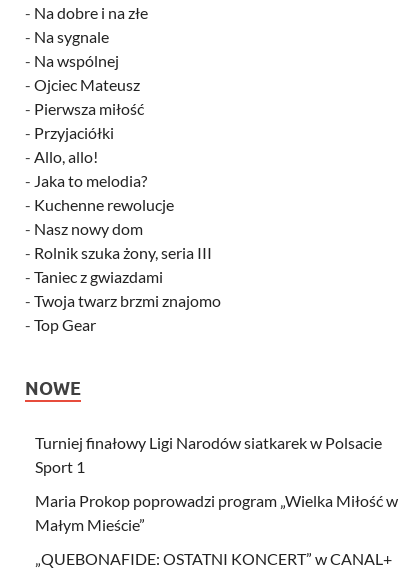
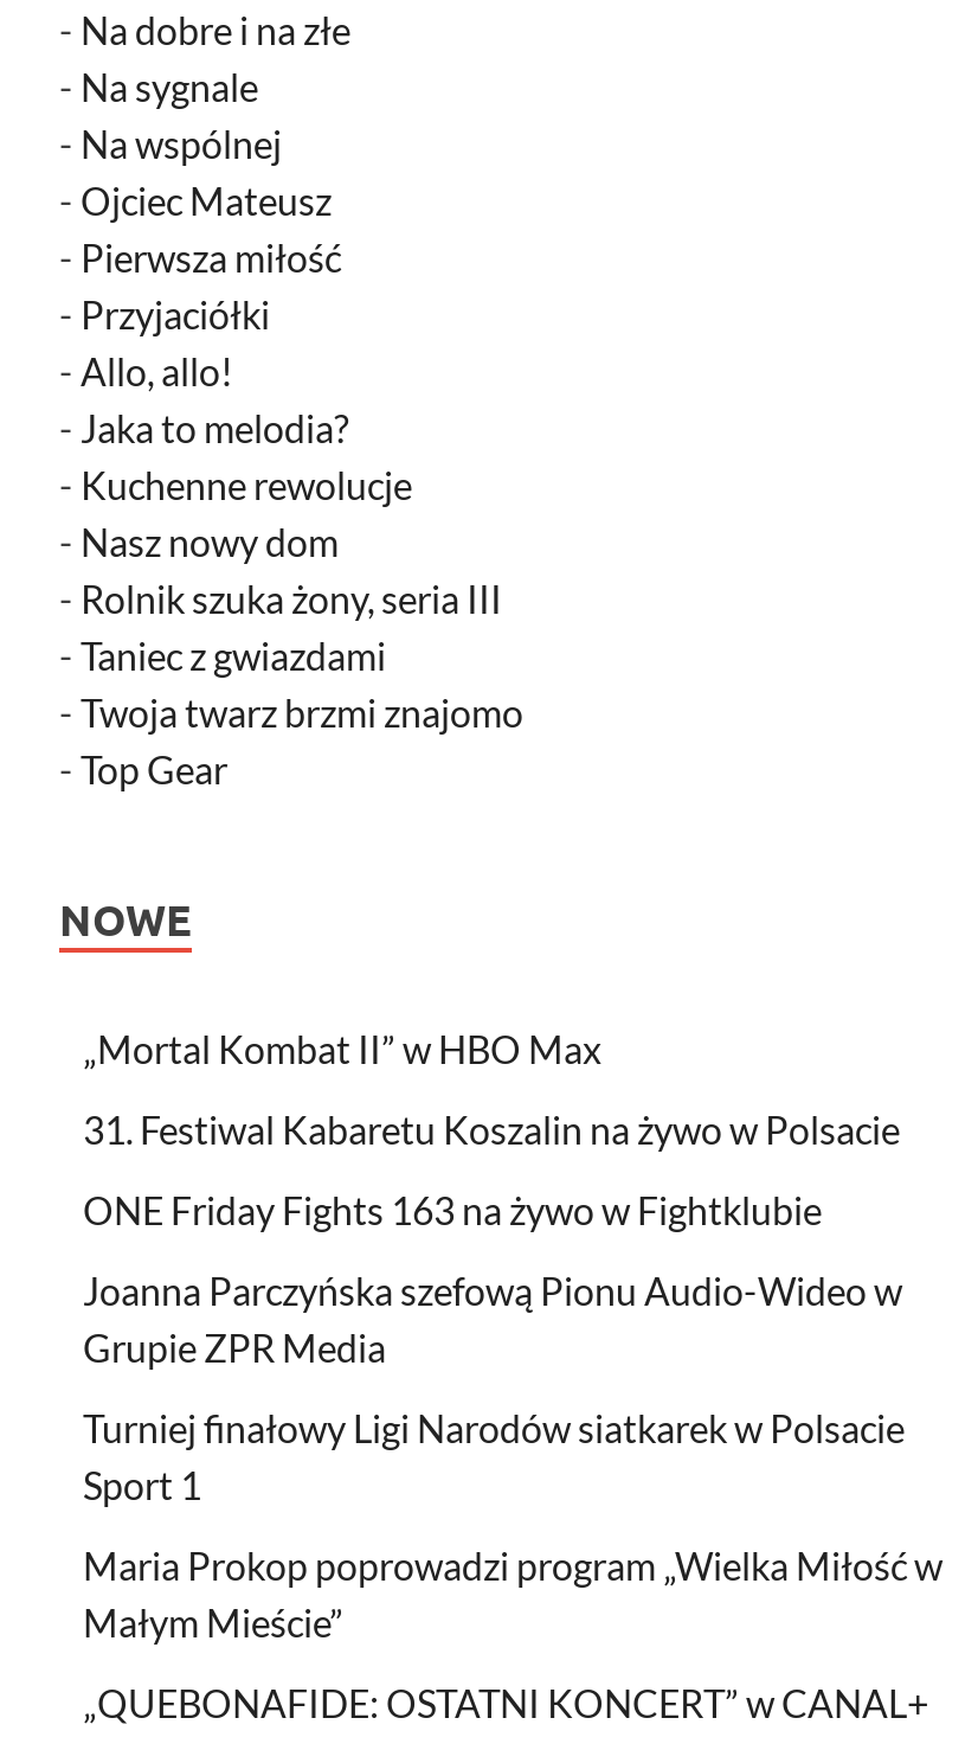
none -> [83,1025,902,1369] „Mortal Kombat II” w HBO Max | 31. Festiwal Kabaretu Koszalin na żywo w Polsacie | ONE Friday Fights 163 na żywo w Fightklubie | Joanna Parczyńska szefową Pionu Audio-Wideo w | Grupie ZPR Media

